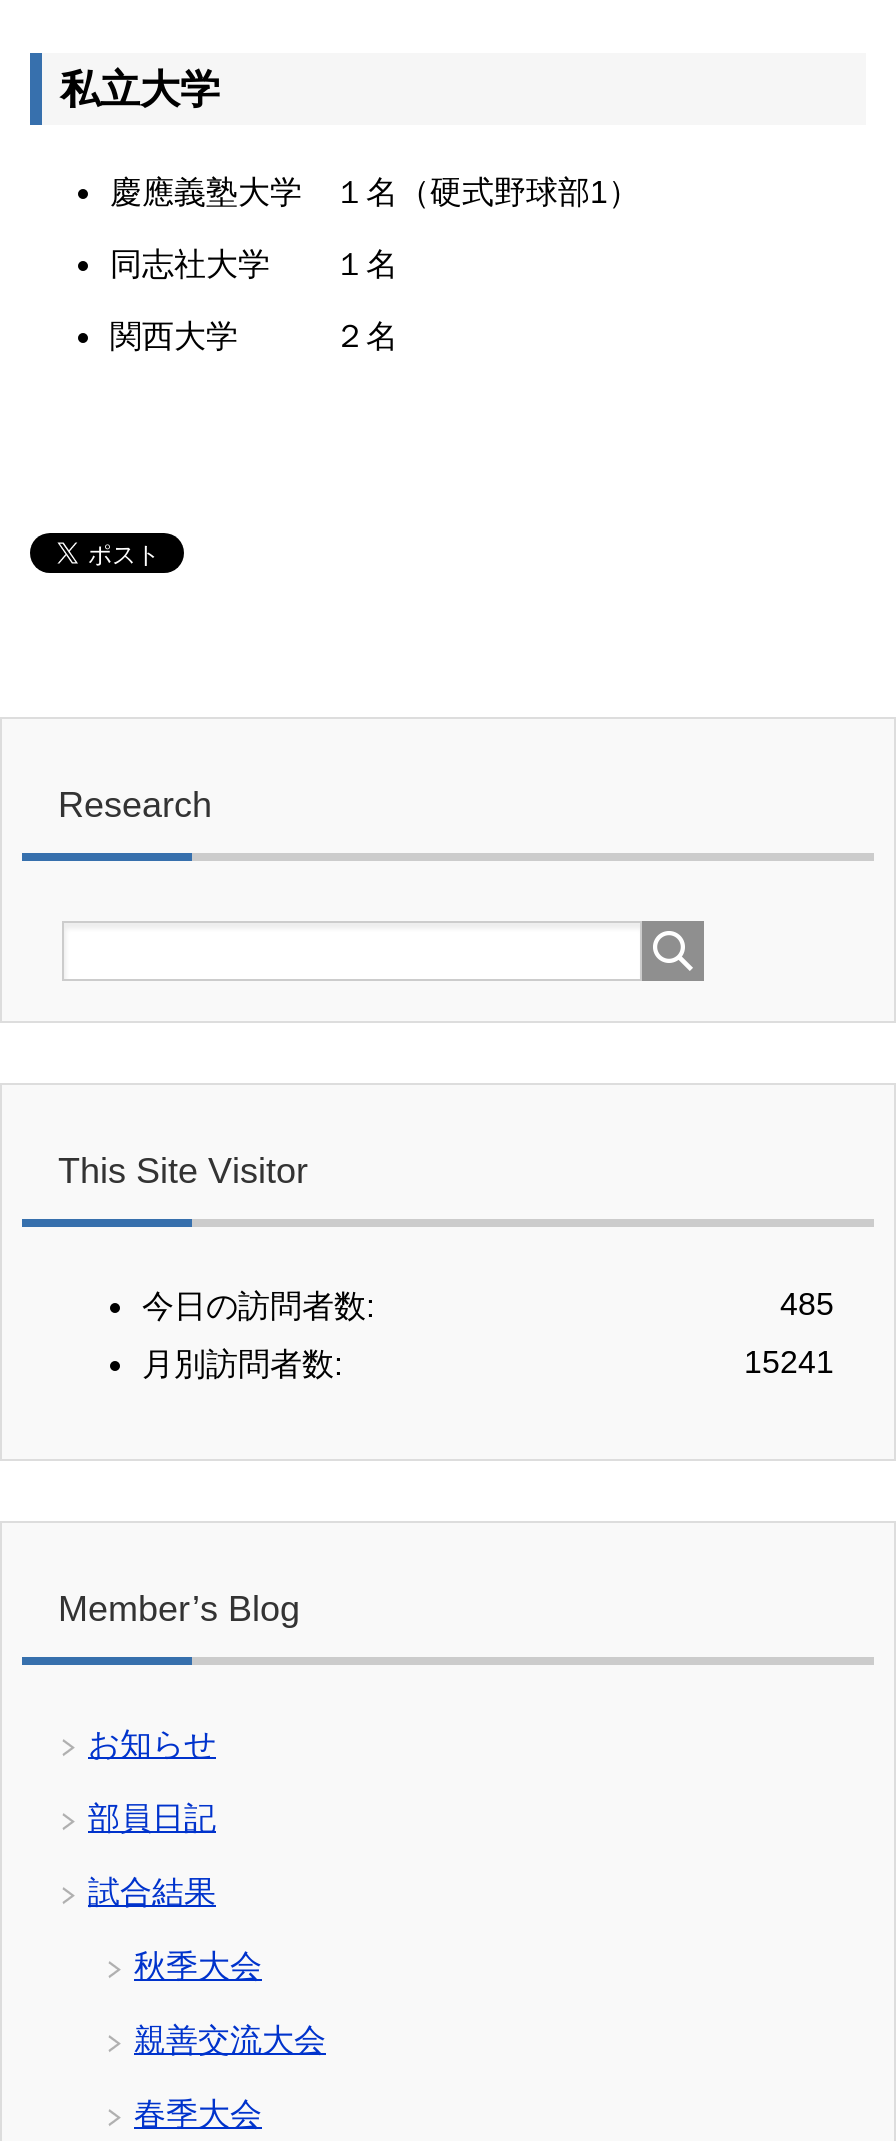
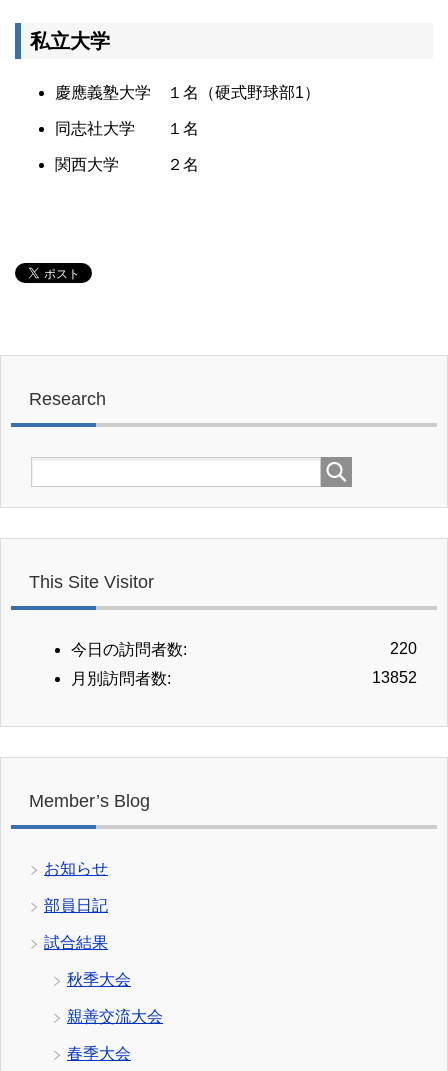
[780,1286,834,1320] 485 -> [390,640,417,657] 220
[744,1344,834,1378] 15241 -> [372,669,417,686] 13852

